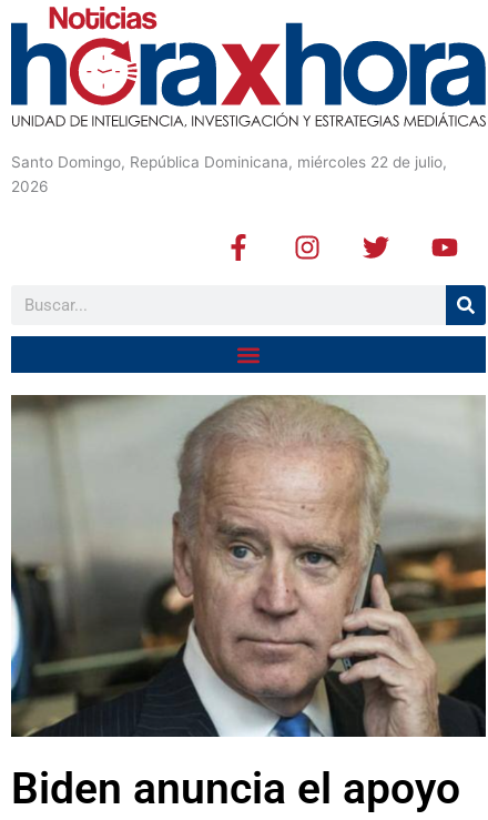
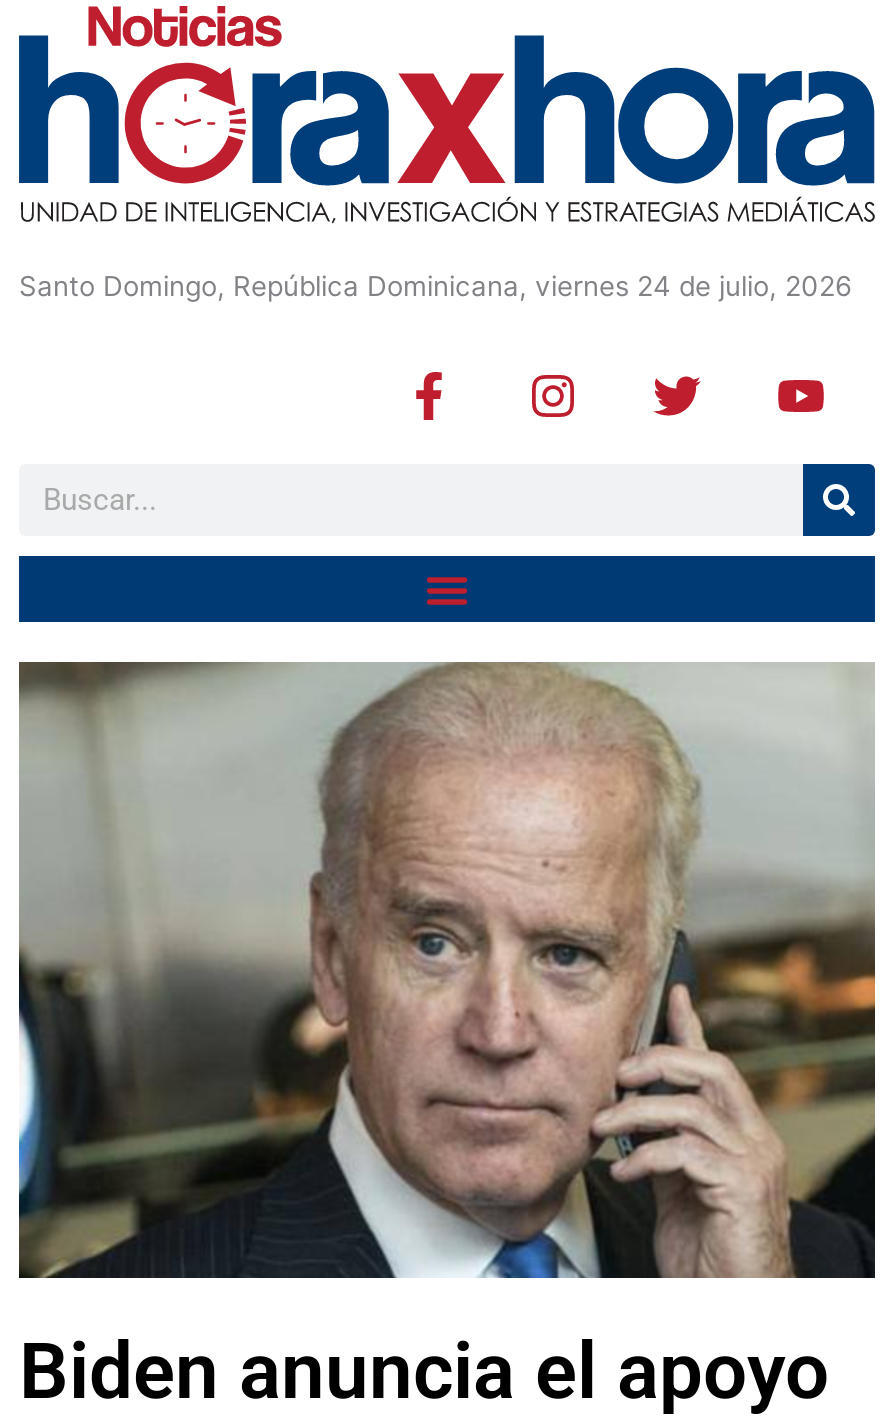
[11,153,447,196] Santo Domingo, República Dominicana, miércoles 22 de julio, | 2026 -> [19,270,853,302] Santo Domingo, República Dominicana, viernes 24 de julio, 2026

